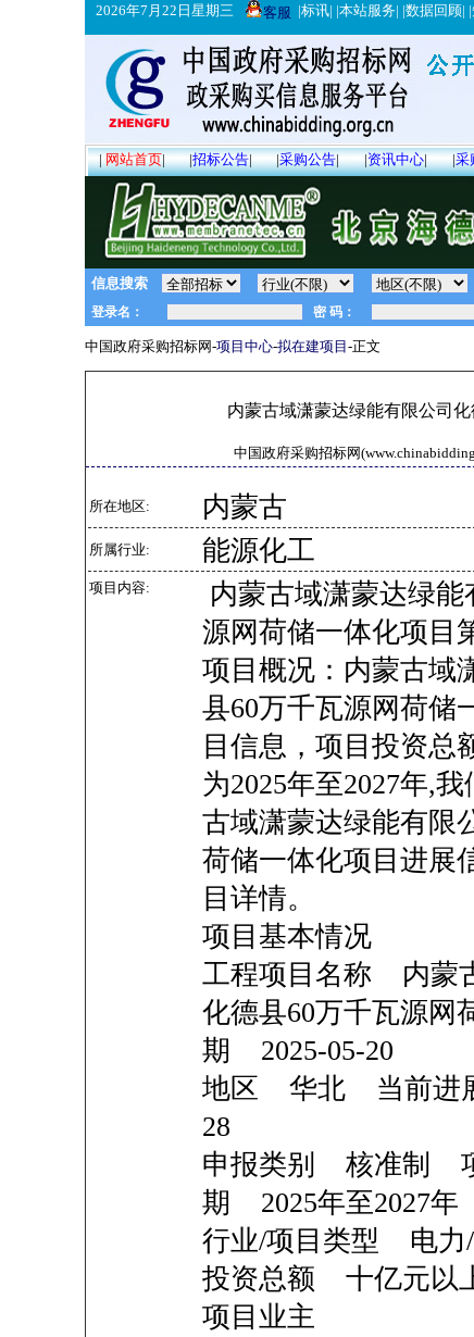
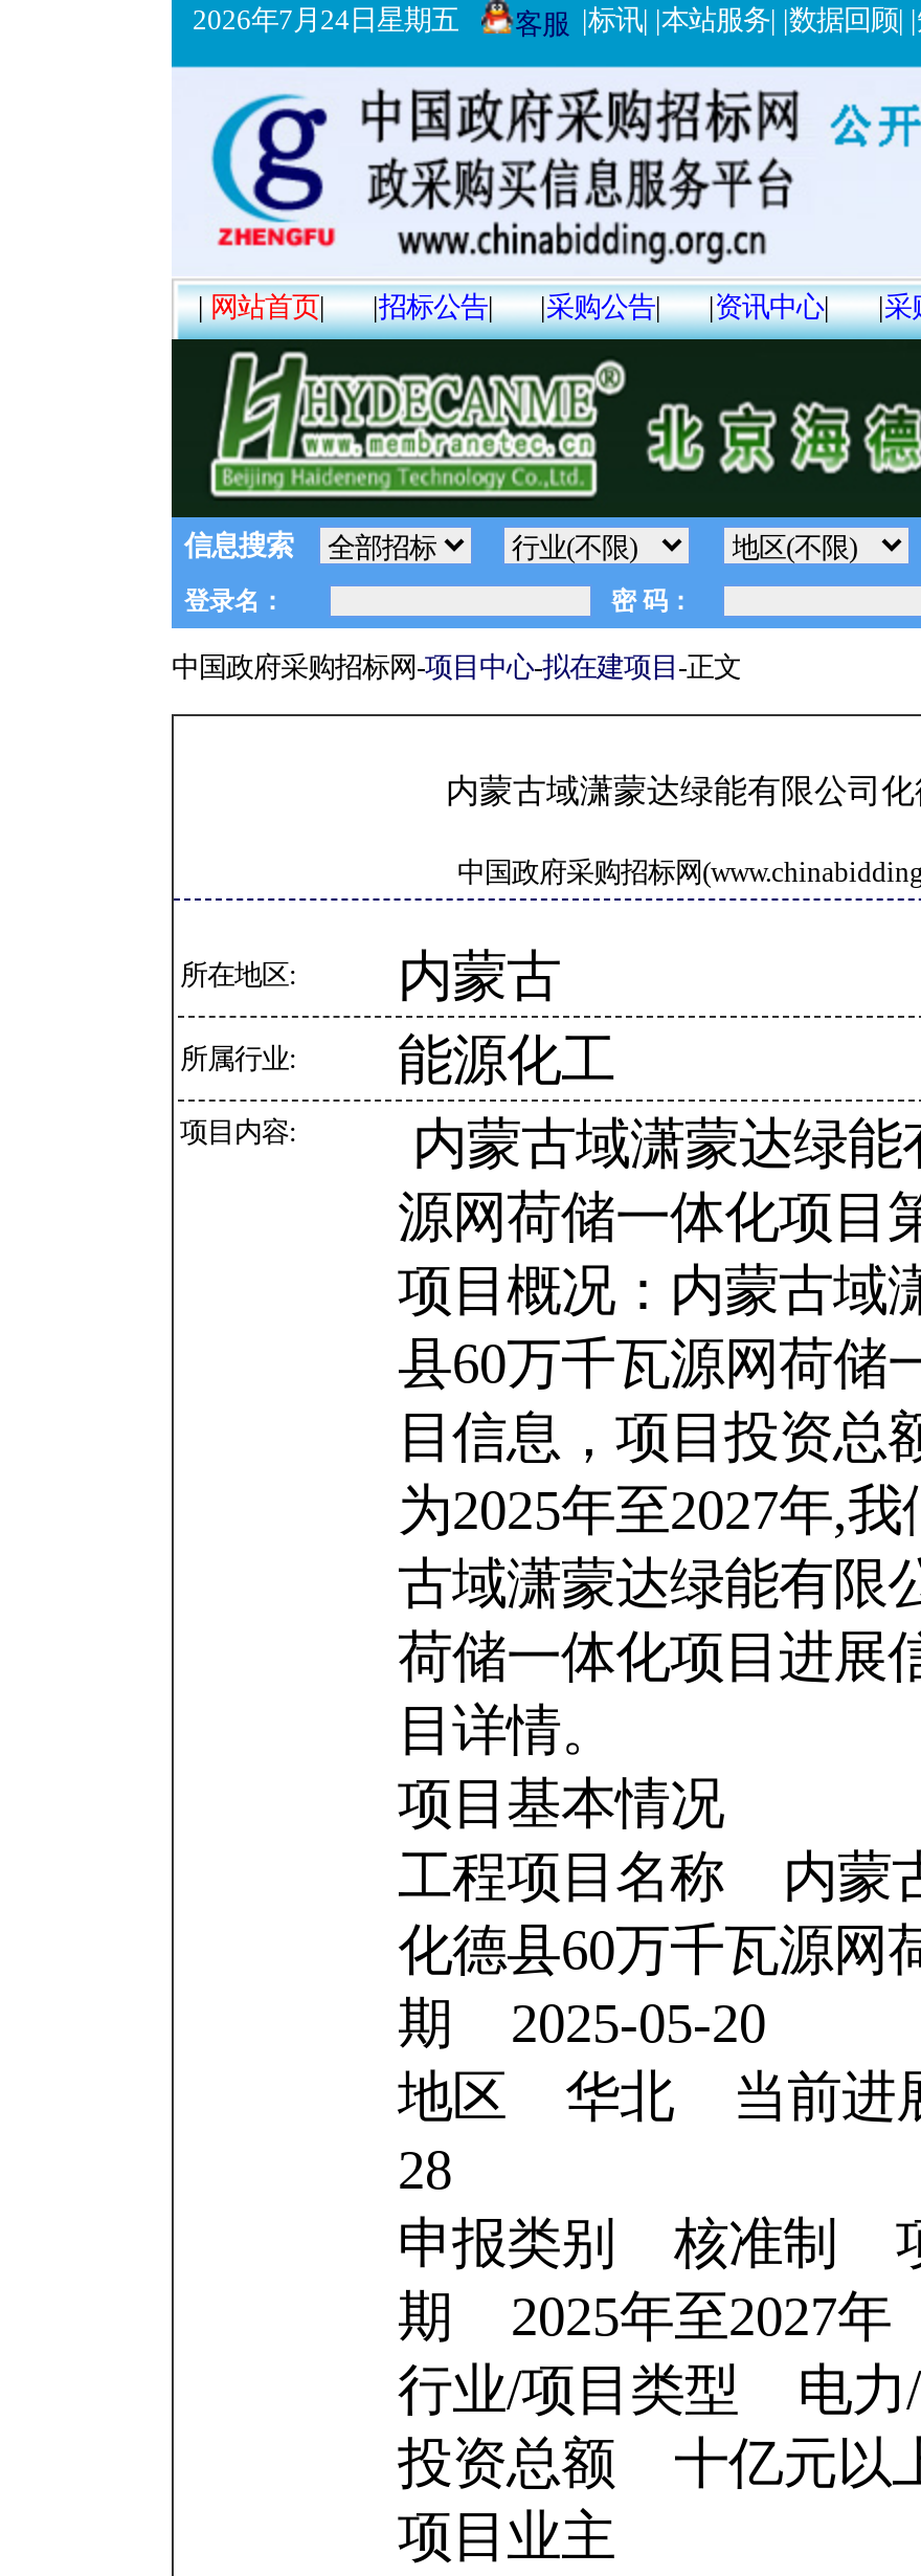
[96,2,234,18] 2026年7月22日星期三 -> [193,4,458,36] 2026年7月24日星期五

